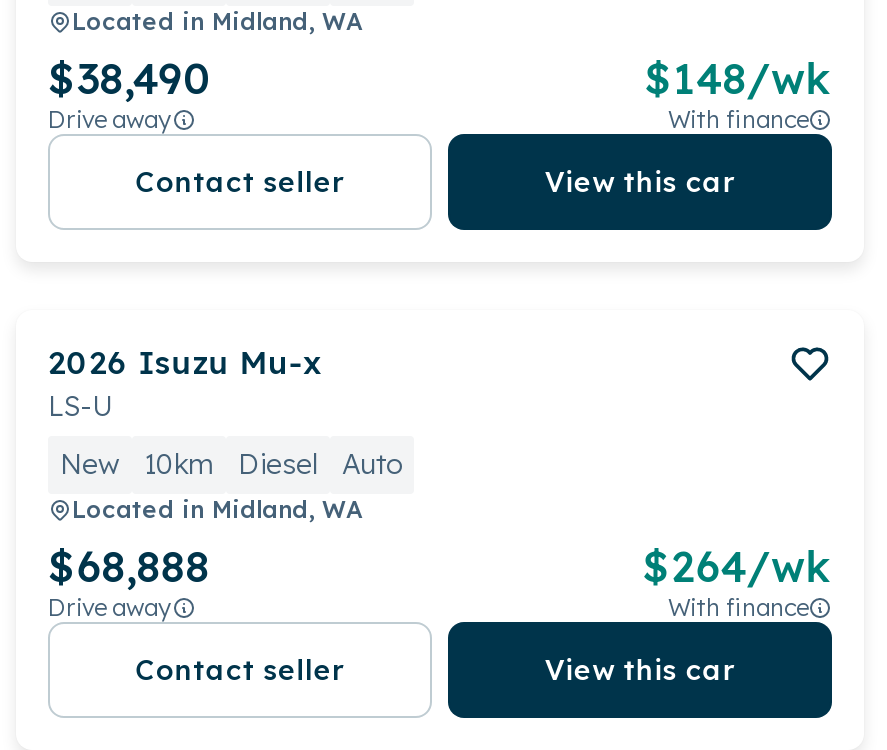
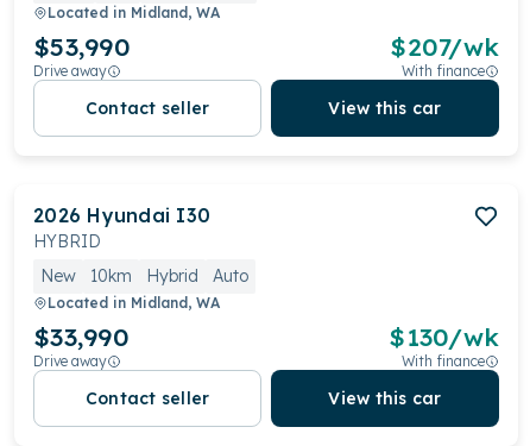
[48,52,212,104] $38,490 -> [33,31,130,62] $53,990
[644,52,832,104] $148/wk -> [390,31,499,62] $207/wk
[48,342,322,424] 2026 Isuzu Mu-x | LS-U -> [33,203,210,252] 2026 Hyundai I30 | HYBRID
[238,446,318,482] Diesel -> [146,265,198,287] Hybrid
[48,540,210,592] $68,888 -> [33,321,129,352] $33,990
[642,540,832,592] $264/wk -> [389,321,499,352] $130/wk

